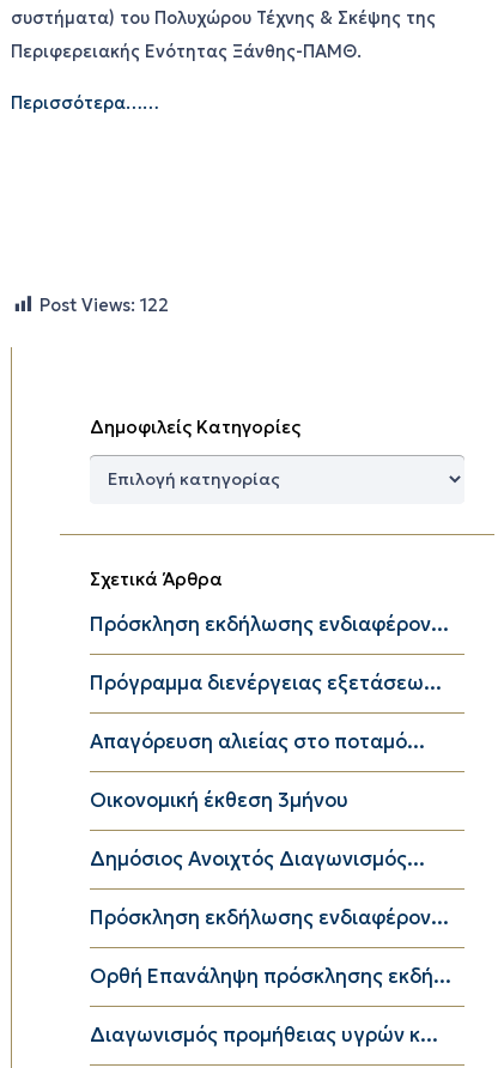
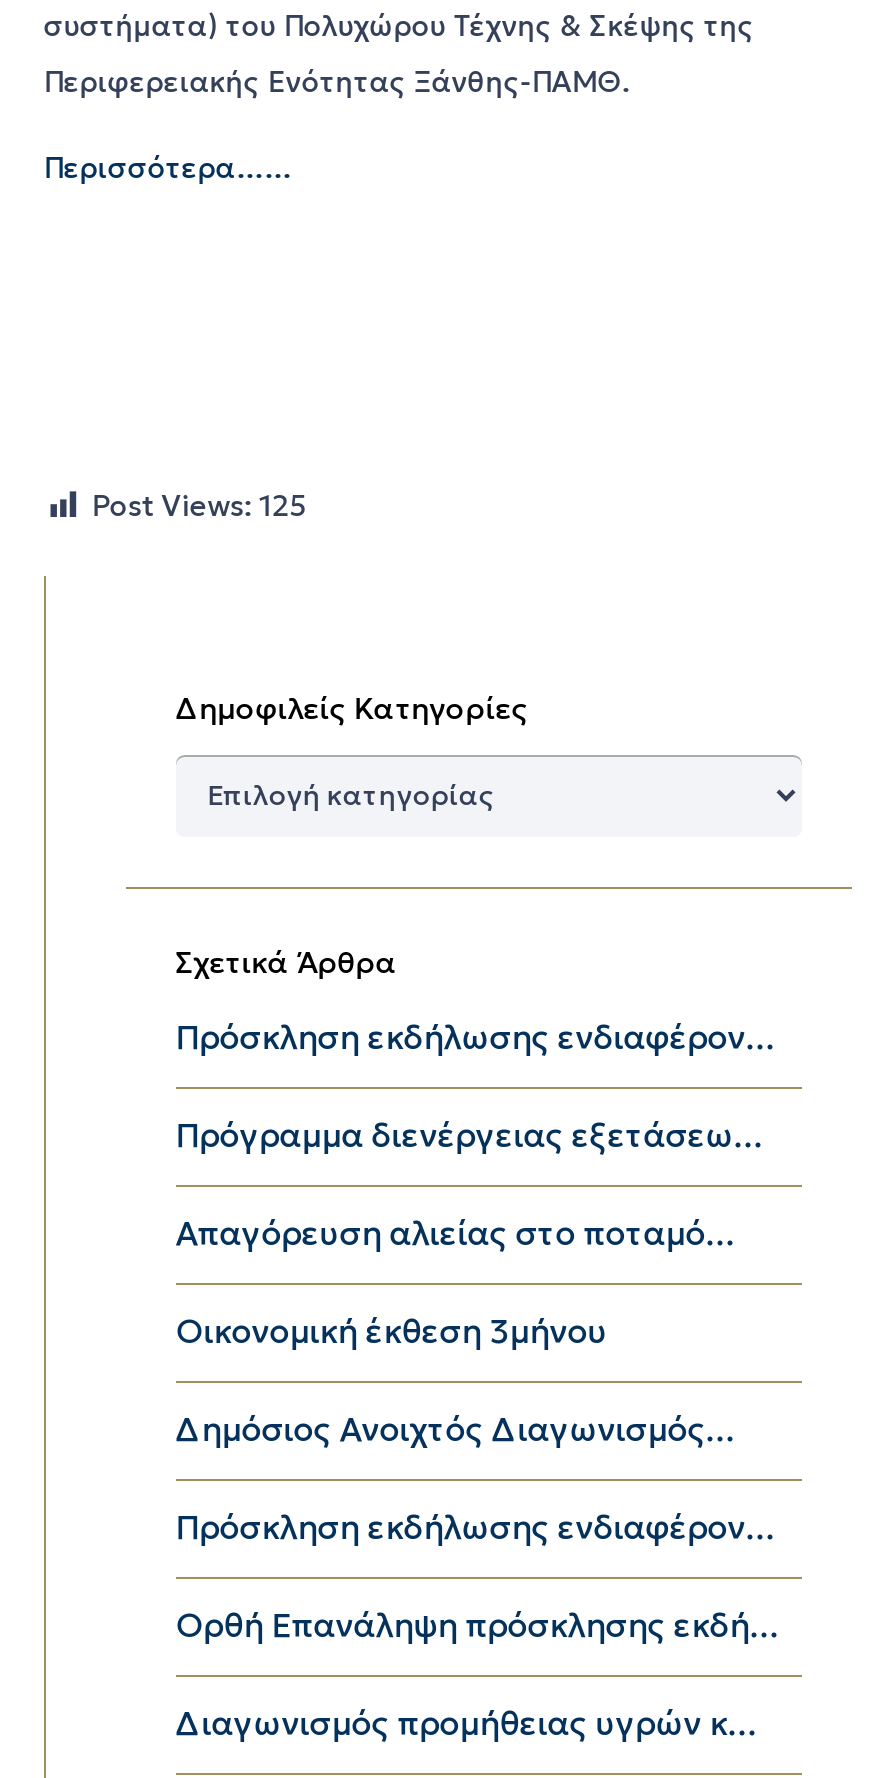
[39,294,169,316] Post Views: 122 -> [92,487,306,523] Post Views: 125

